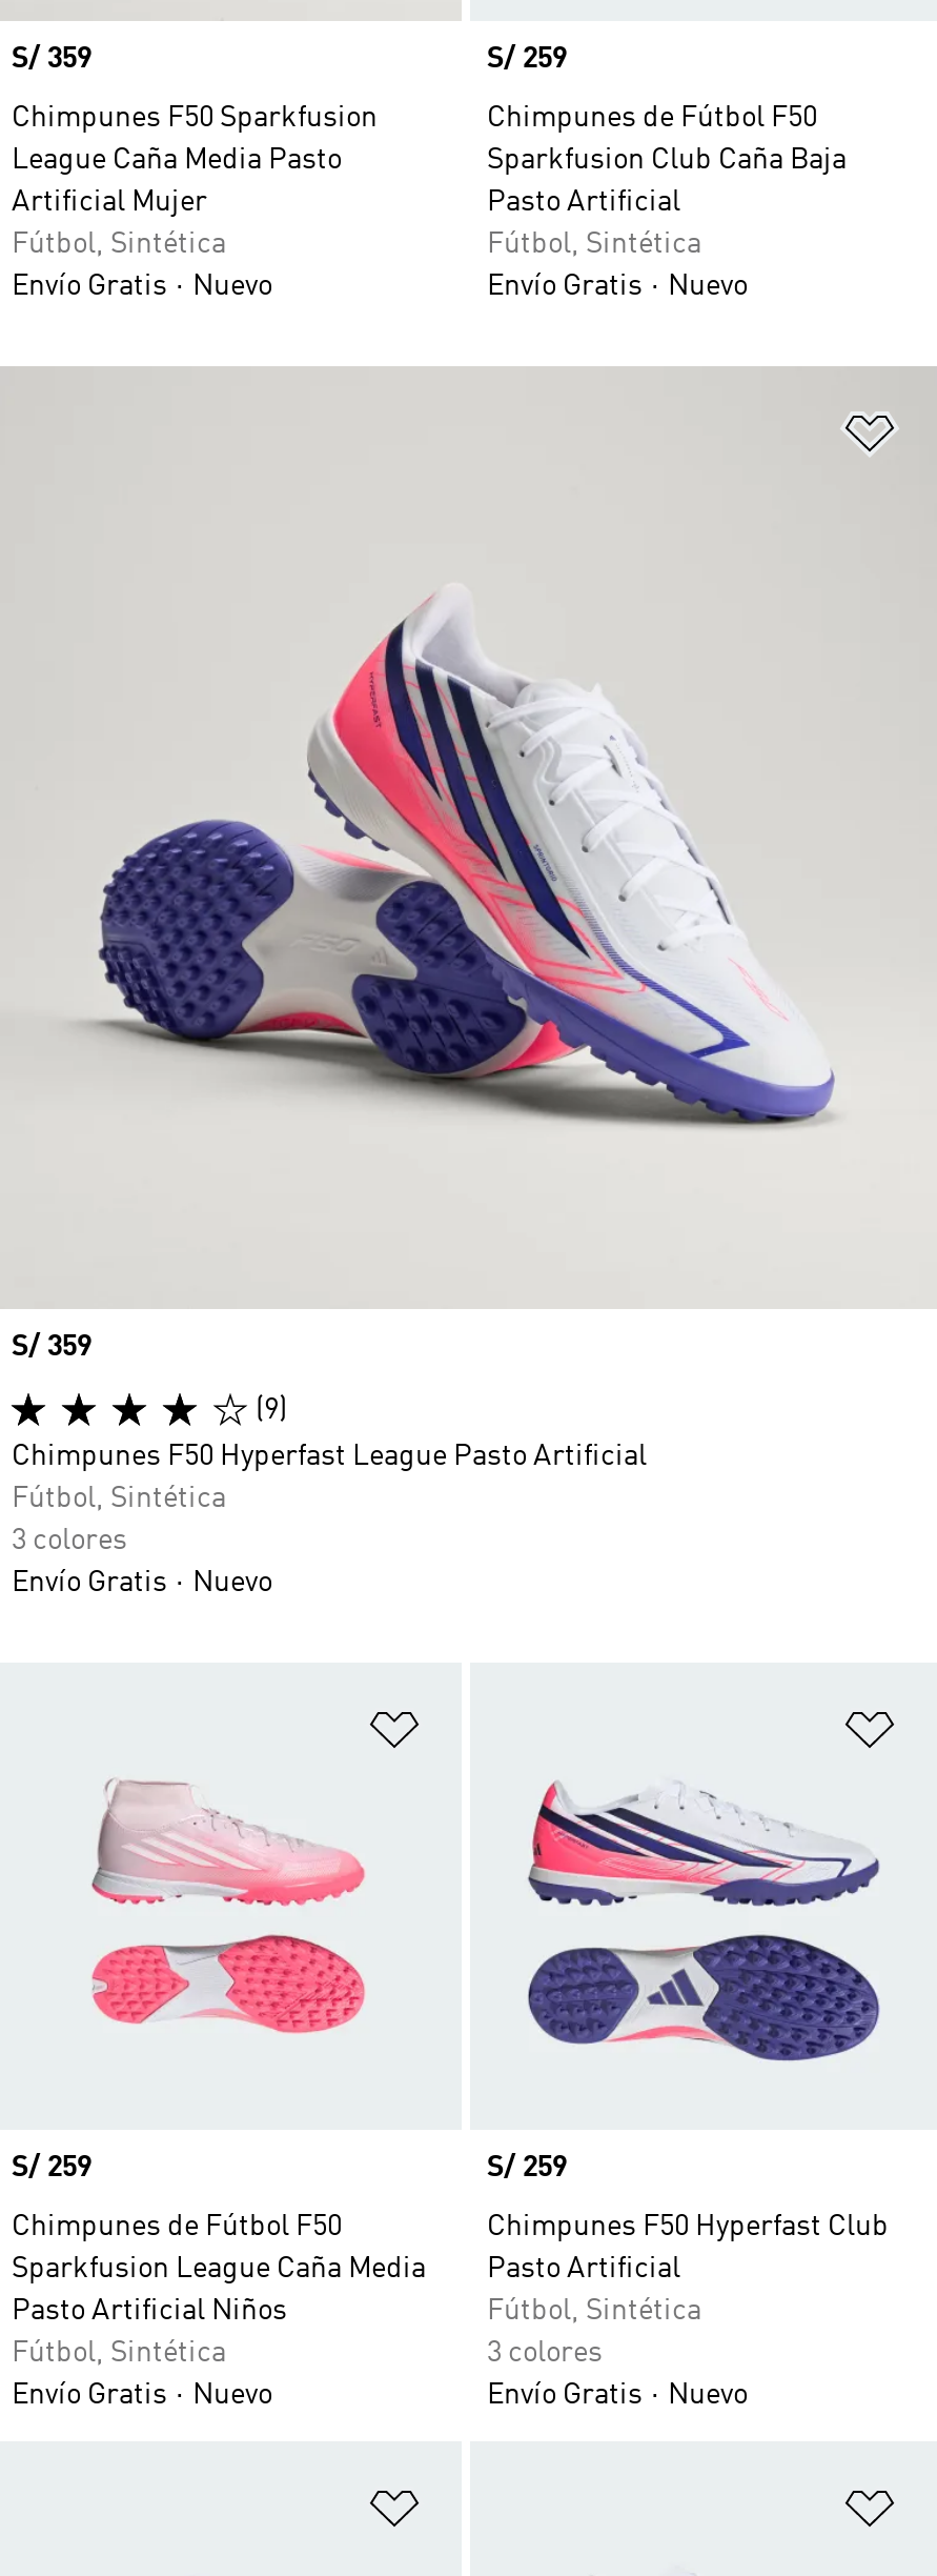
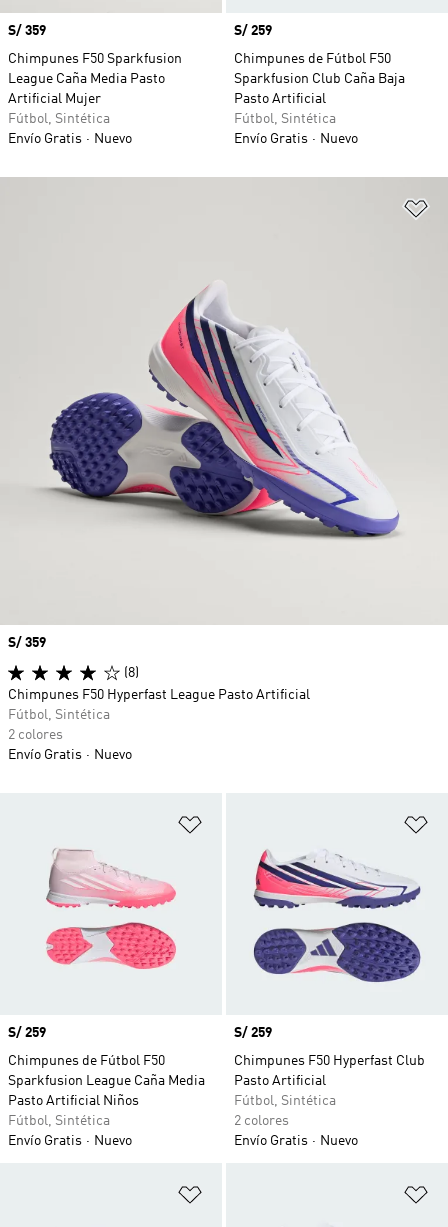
[256,1396,287,1425] (9) -> [124,666,139,680] (8)
[12,1526,127,1556] 3 colores -> [8,728,63,742] 2 colores
[487,2339,603,2368] 3 colores -> [234,1114,289,1128] 2 colores

